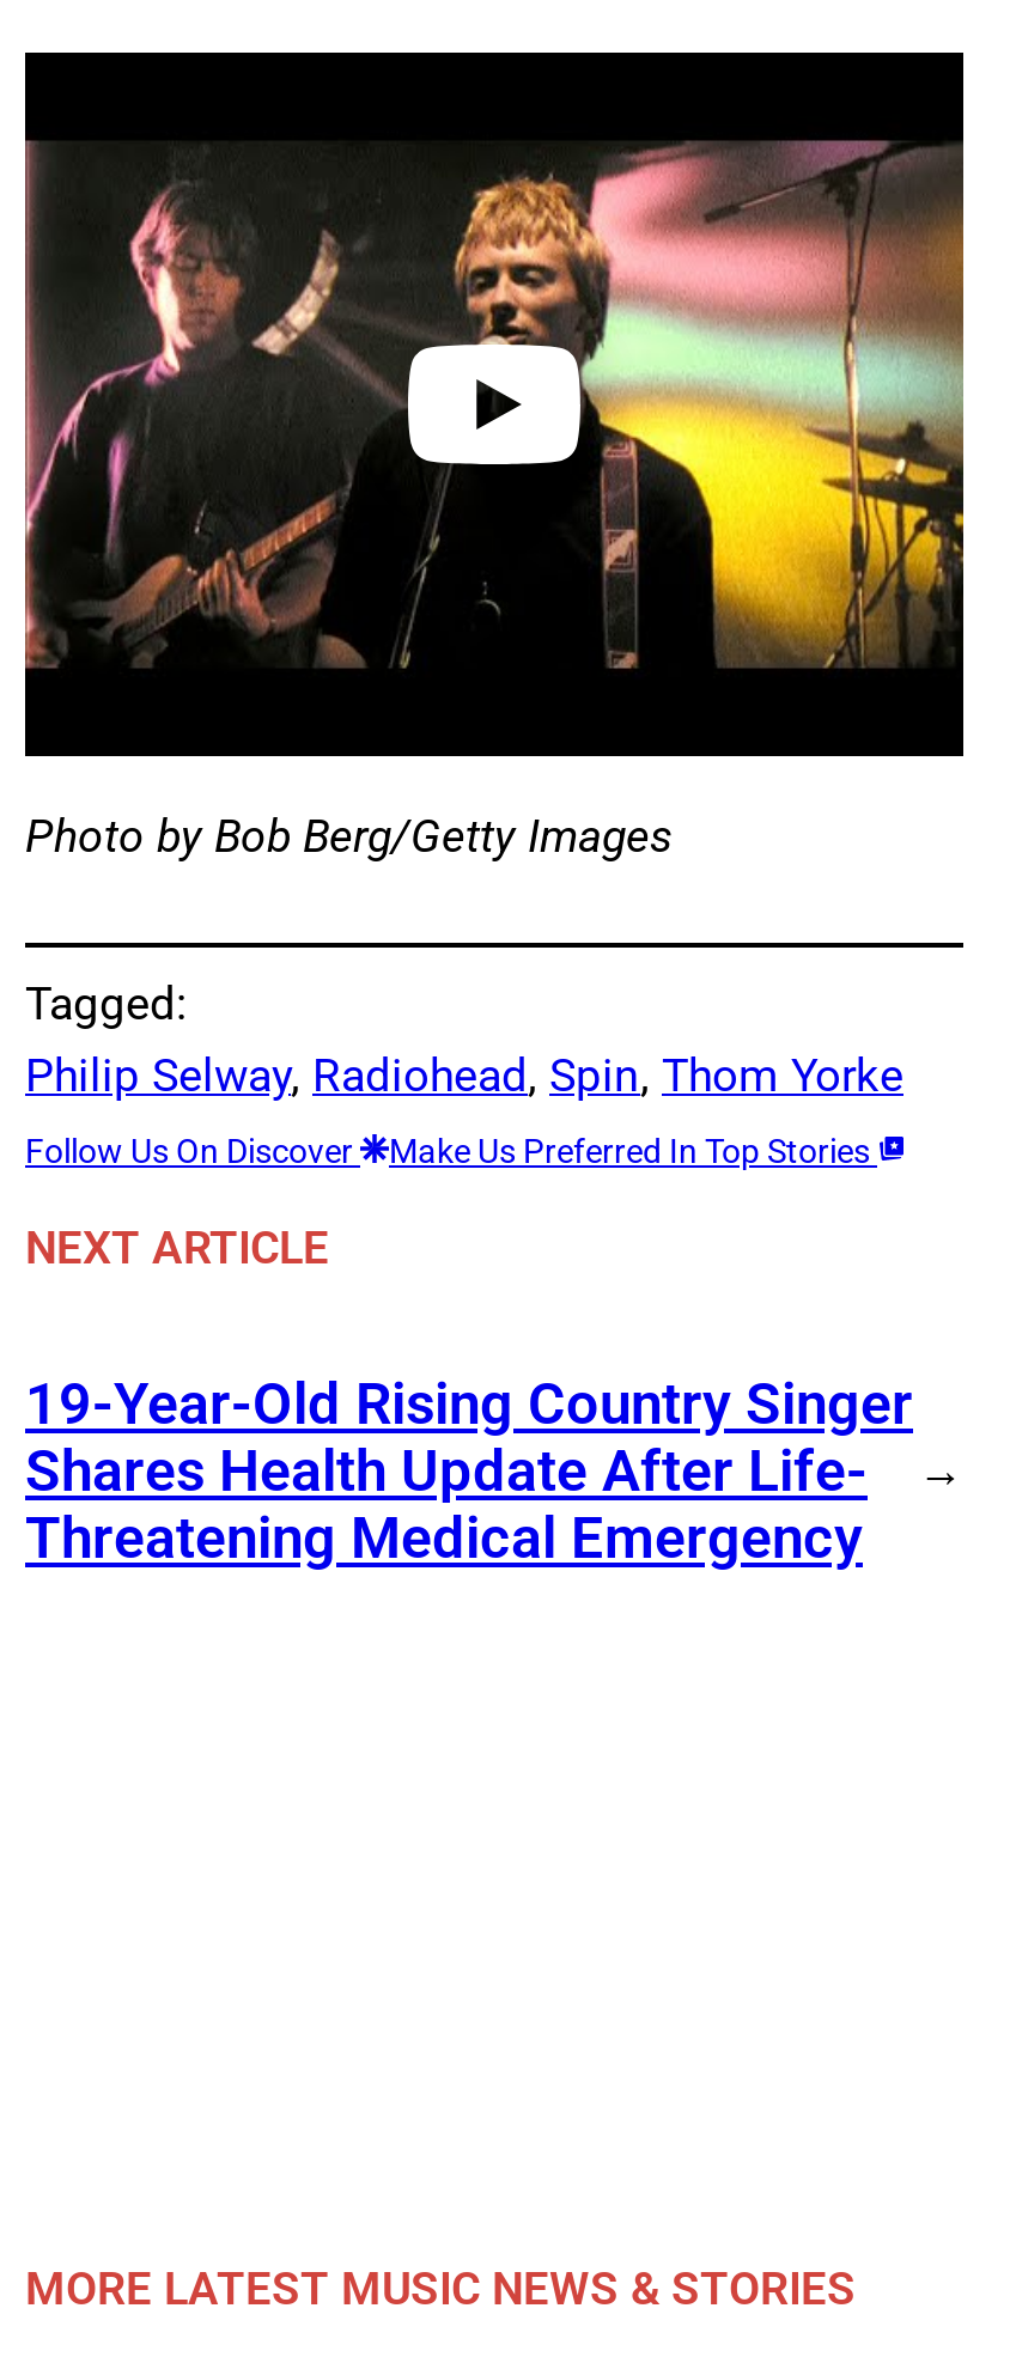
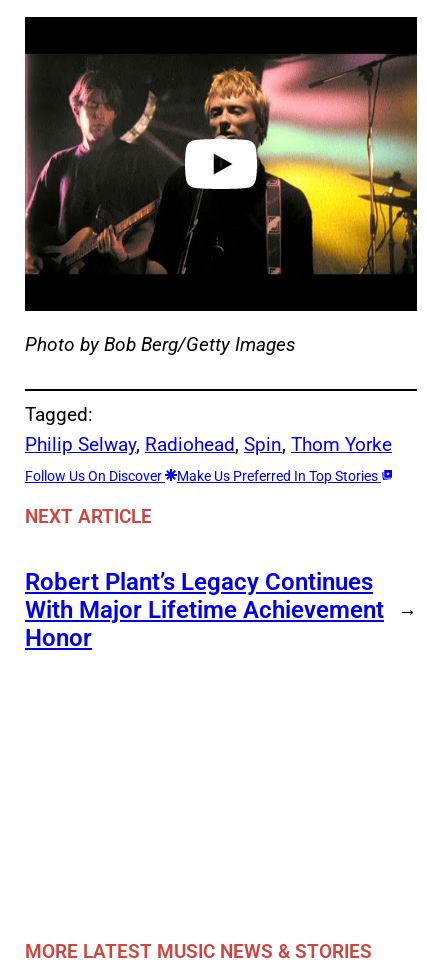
[25,1370,913,1571] 19-Year-Old Rising Country Singer | Shares Health Update After Life- | Threatening Medical Emergency -> [25,568,384,652] Robert Plant’s Legacy Continues | With Major Lifetime Achievement | Honor

